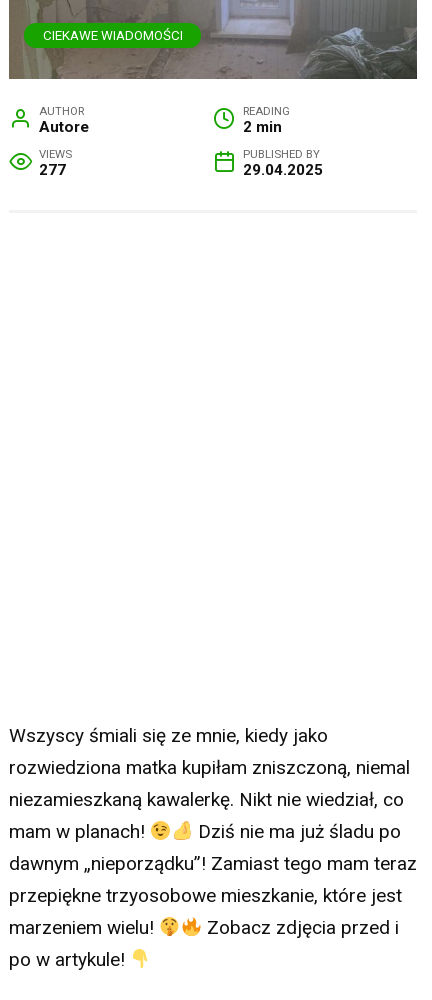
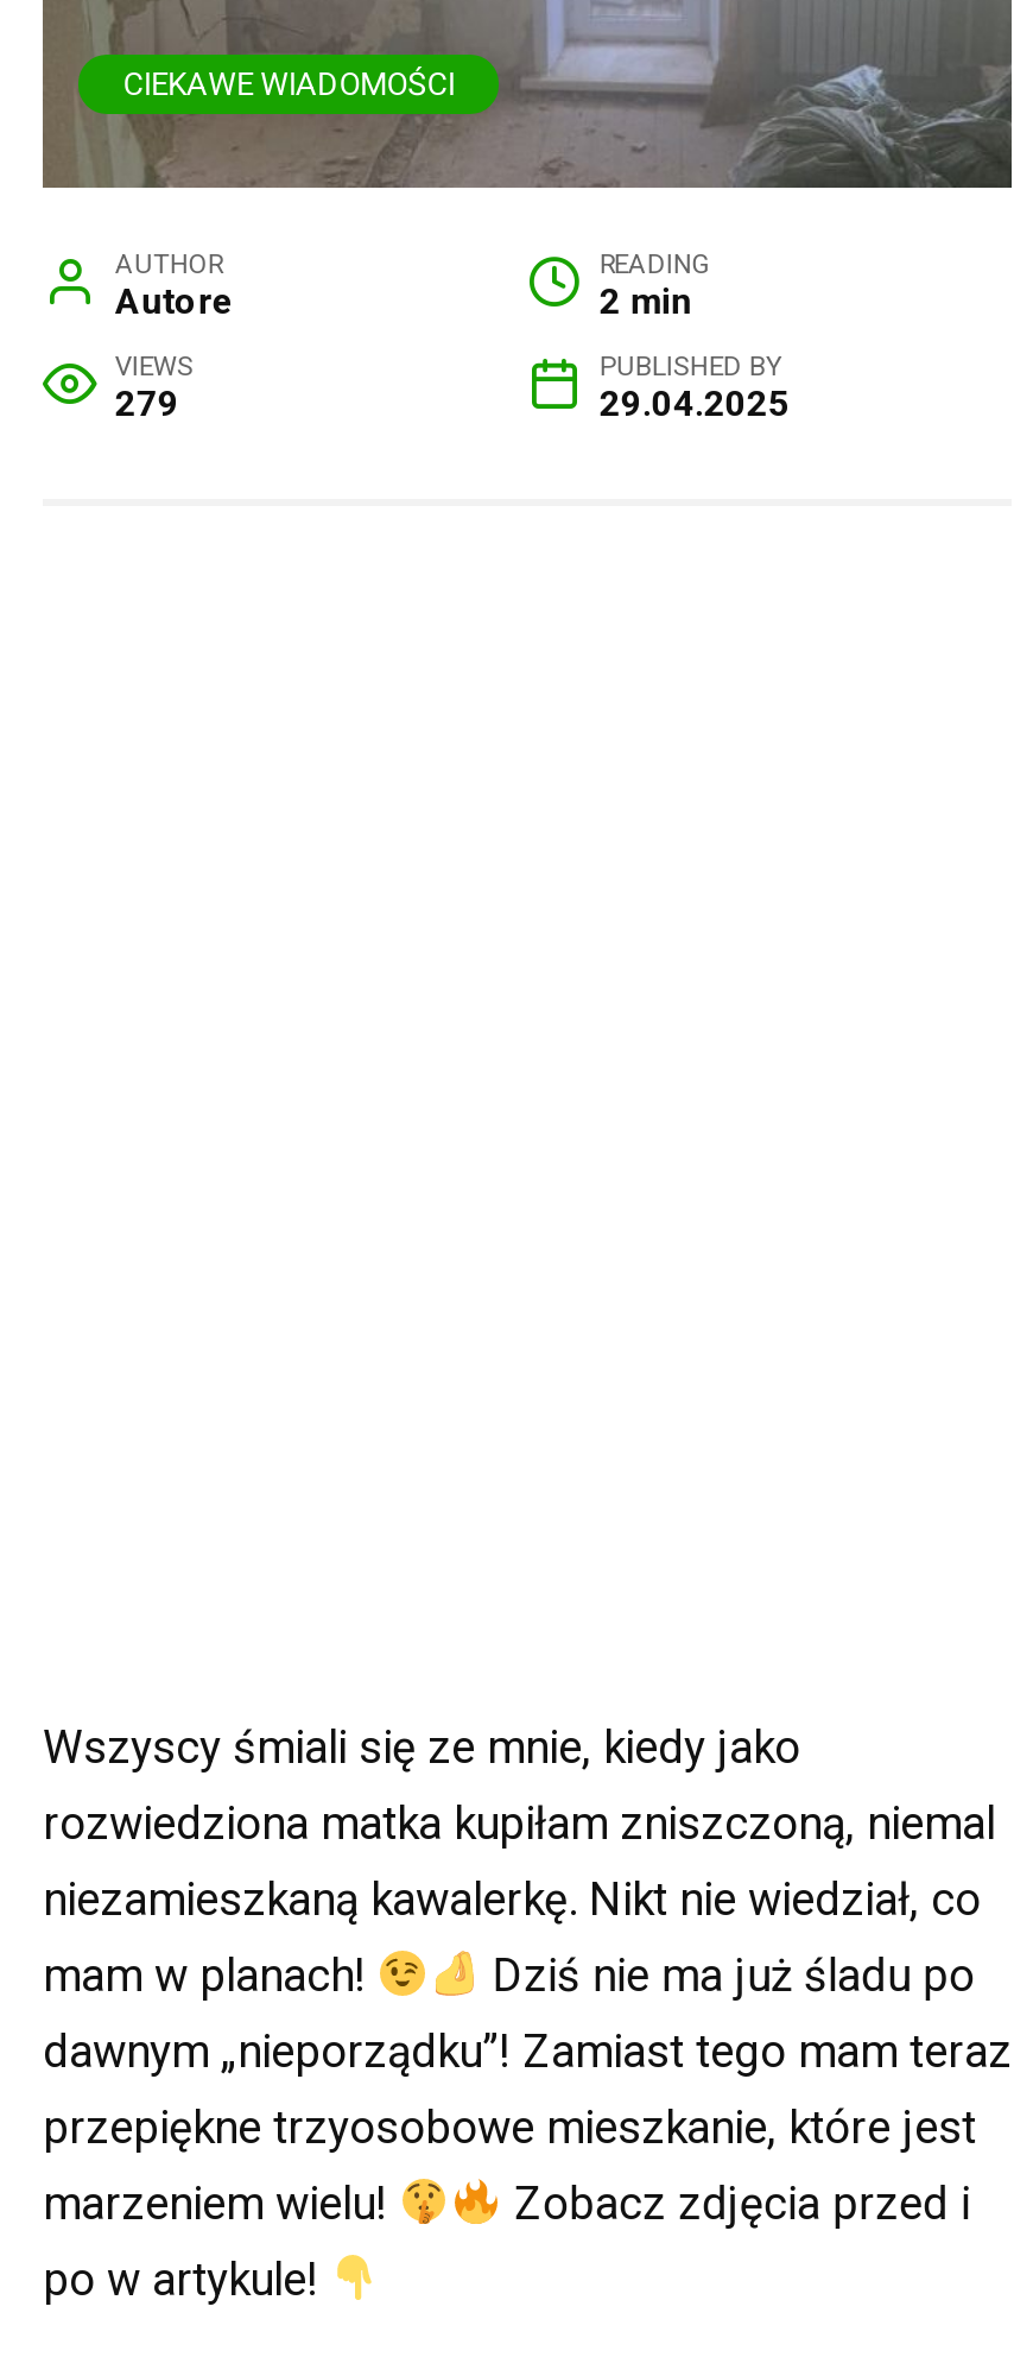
[39,161,66,179] 277 -> [115,383,179,426] 279

